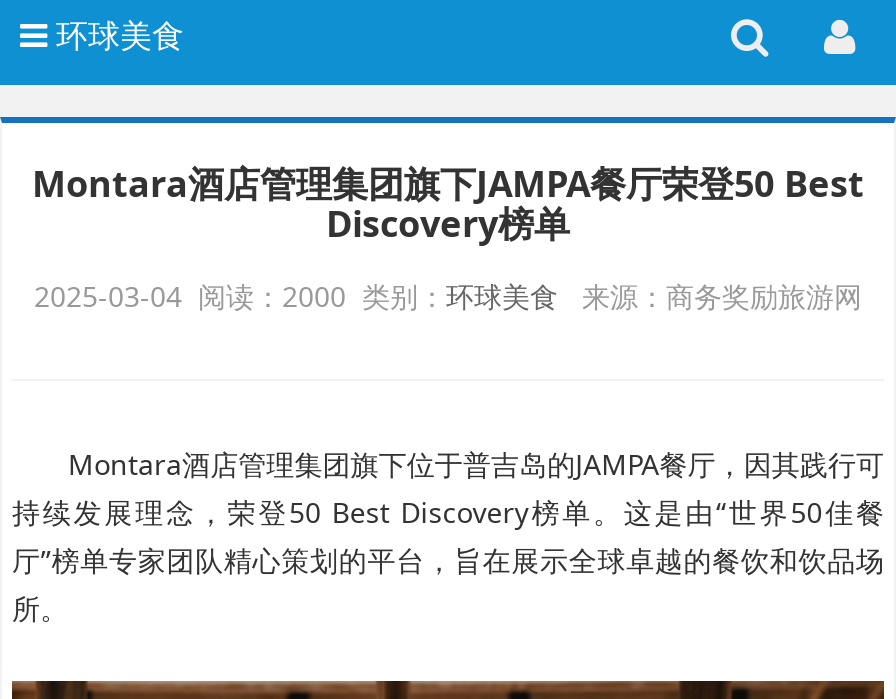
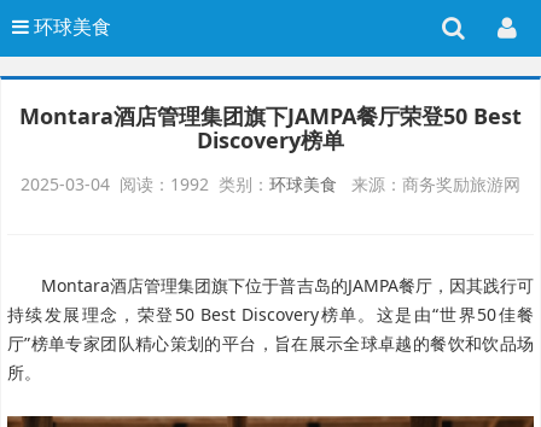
[34,277,862,315] 2025-03-04 阅读：2000 类别：环球美食来源：商务奖励旅游网 -> [21,172,520,195] 2025-03-04 阅读：1992 类别：环球美食来源：商务奖励旅游网

